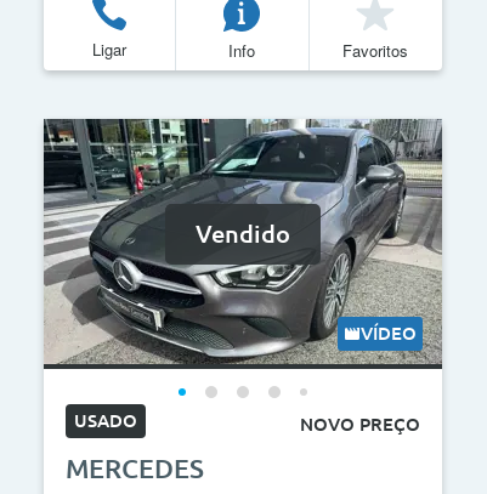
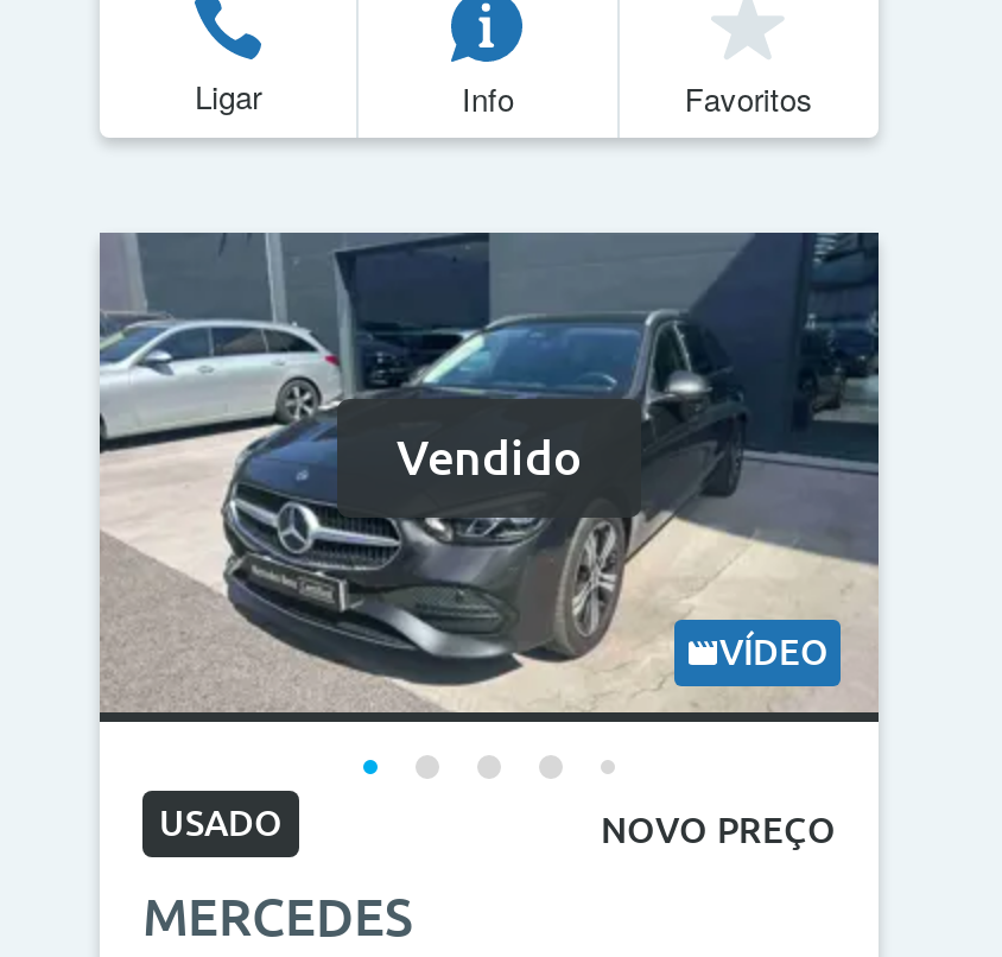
[43,118,442,364] [image] -> [97,230,881,715] [image]

